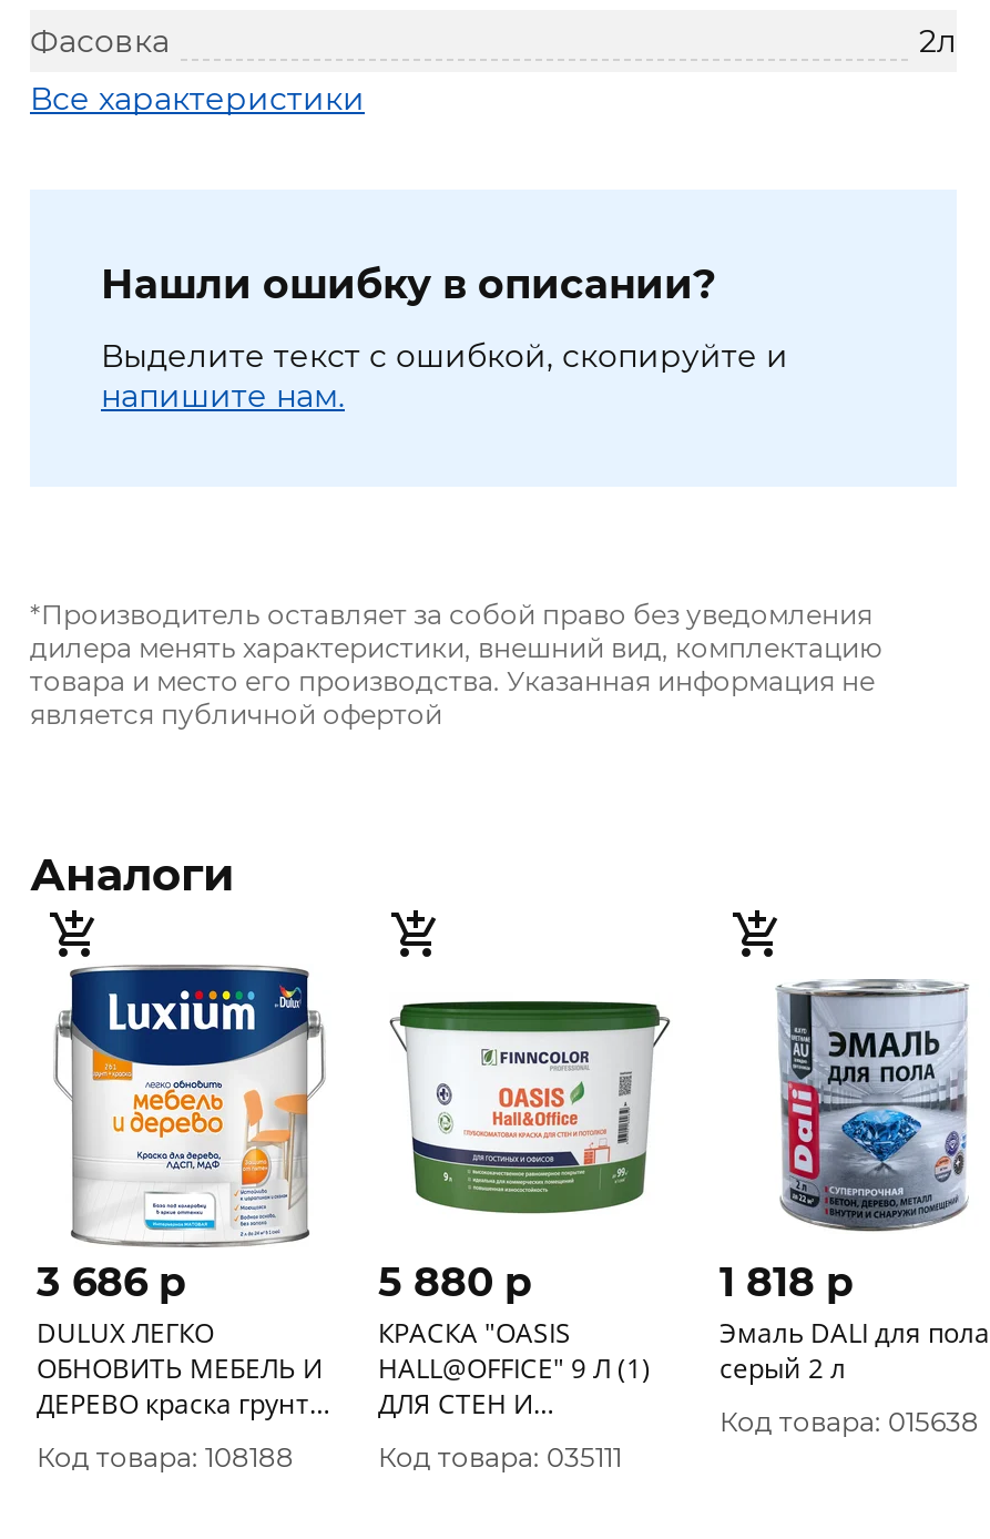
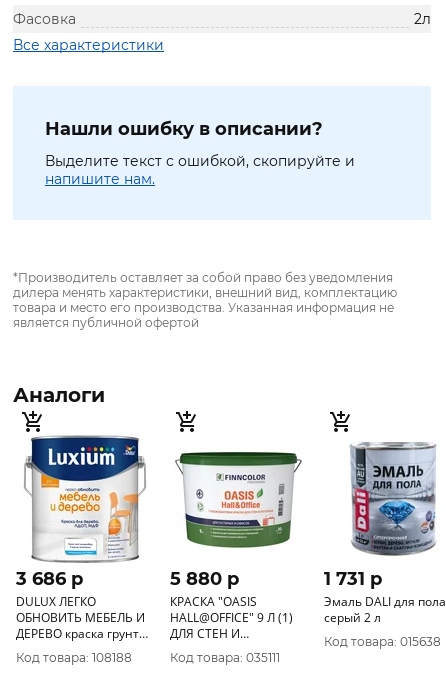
[719,1258,853,1307] 1 818 p -> [324,568,382,590] 1 731 p

